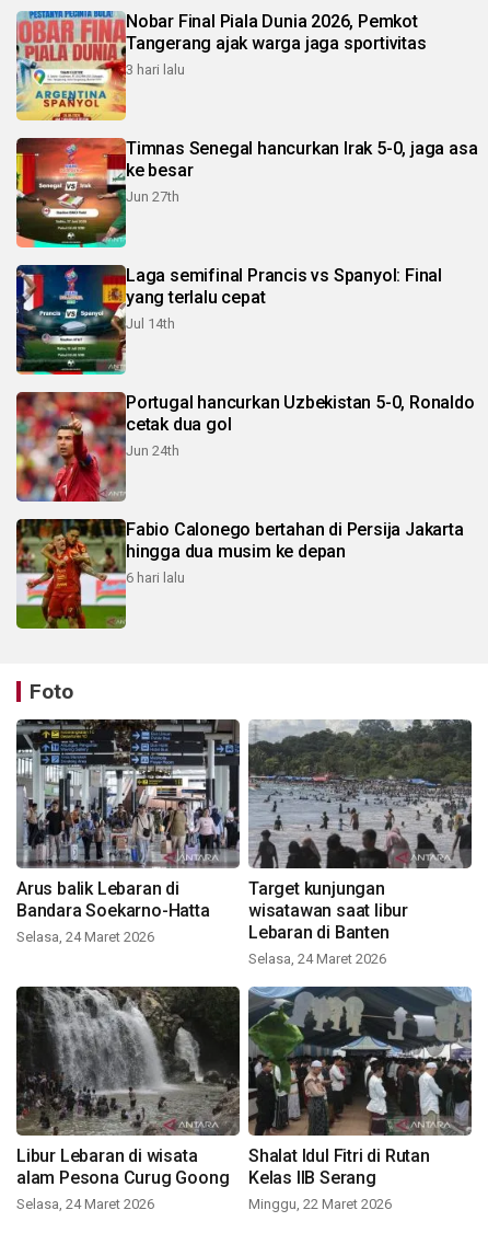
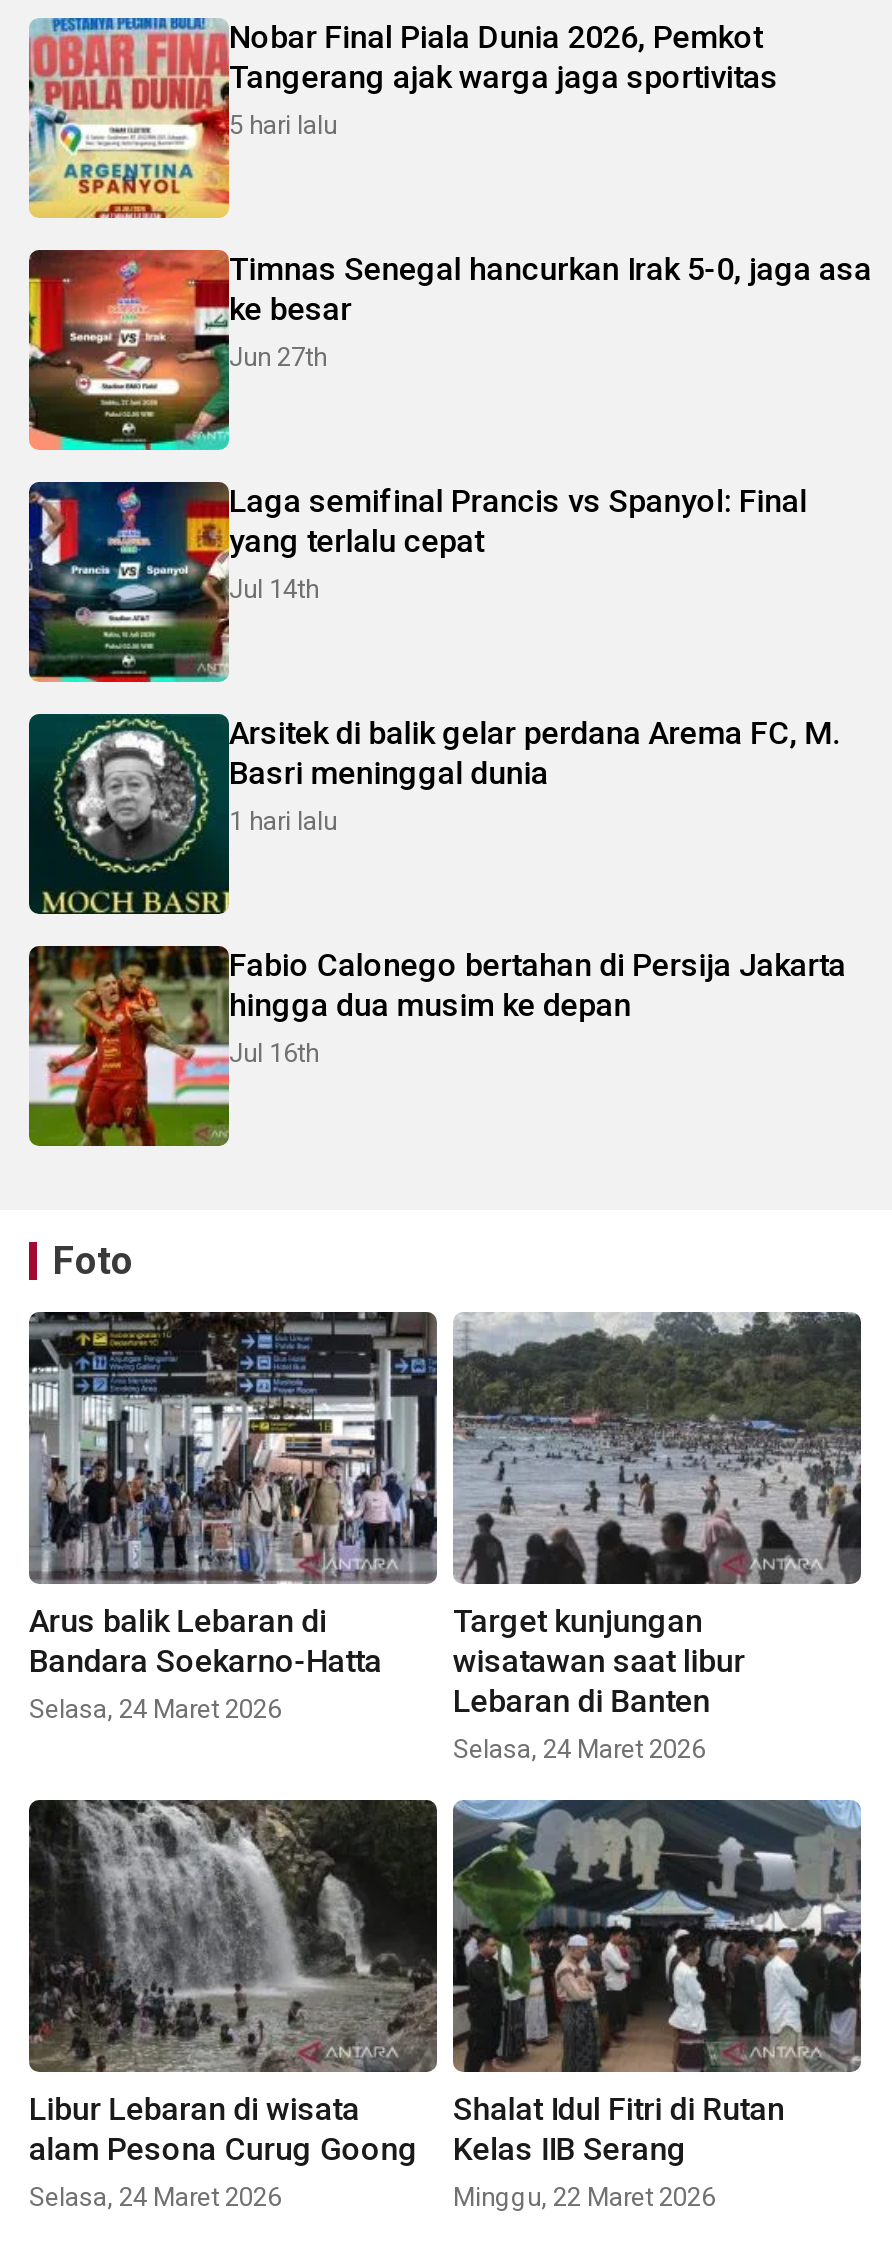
[126,61,185,78] 3 hari lalu -> [229,110,337,140] 5 hari lalu
[15,391,474,503] [image] | Portugal hancurkan Uzbekistan 5-0, Ronaldo | cetak dua gol | Jun 24th -> [27,712,840,916] [image] | Arsitek di balik gelar perdana Arema FC, M. | Basri meninggal dunia | 1 hari lalu
[126,570,185,586] 6 hari lalu -> [229,1038,319,1068] Jul 16th

